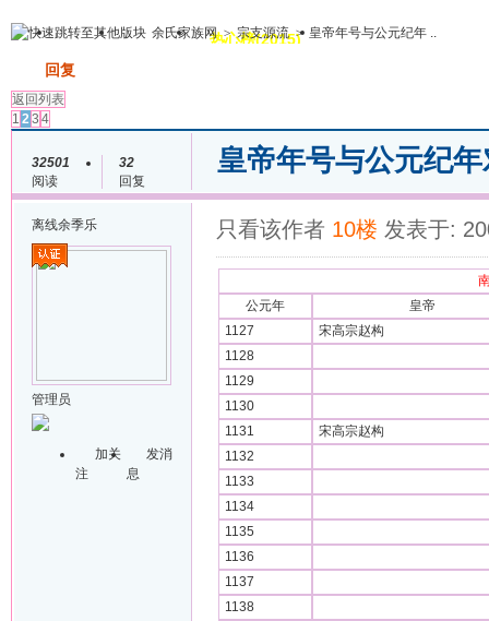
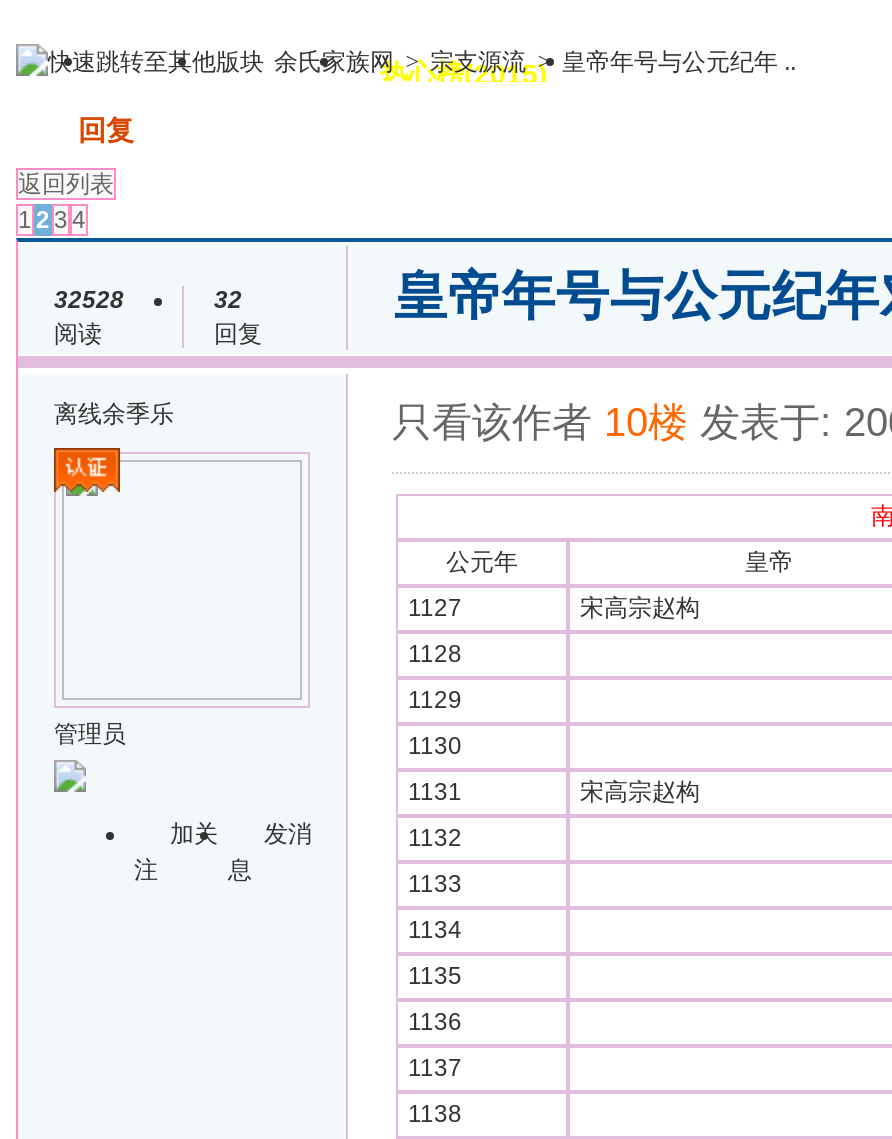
[32,155,70,170] 32501 -> [54,286,124,314] 32528

